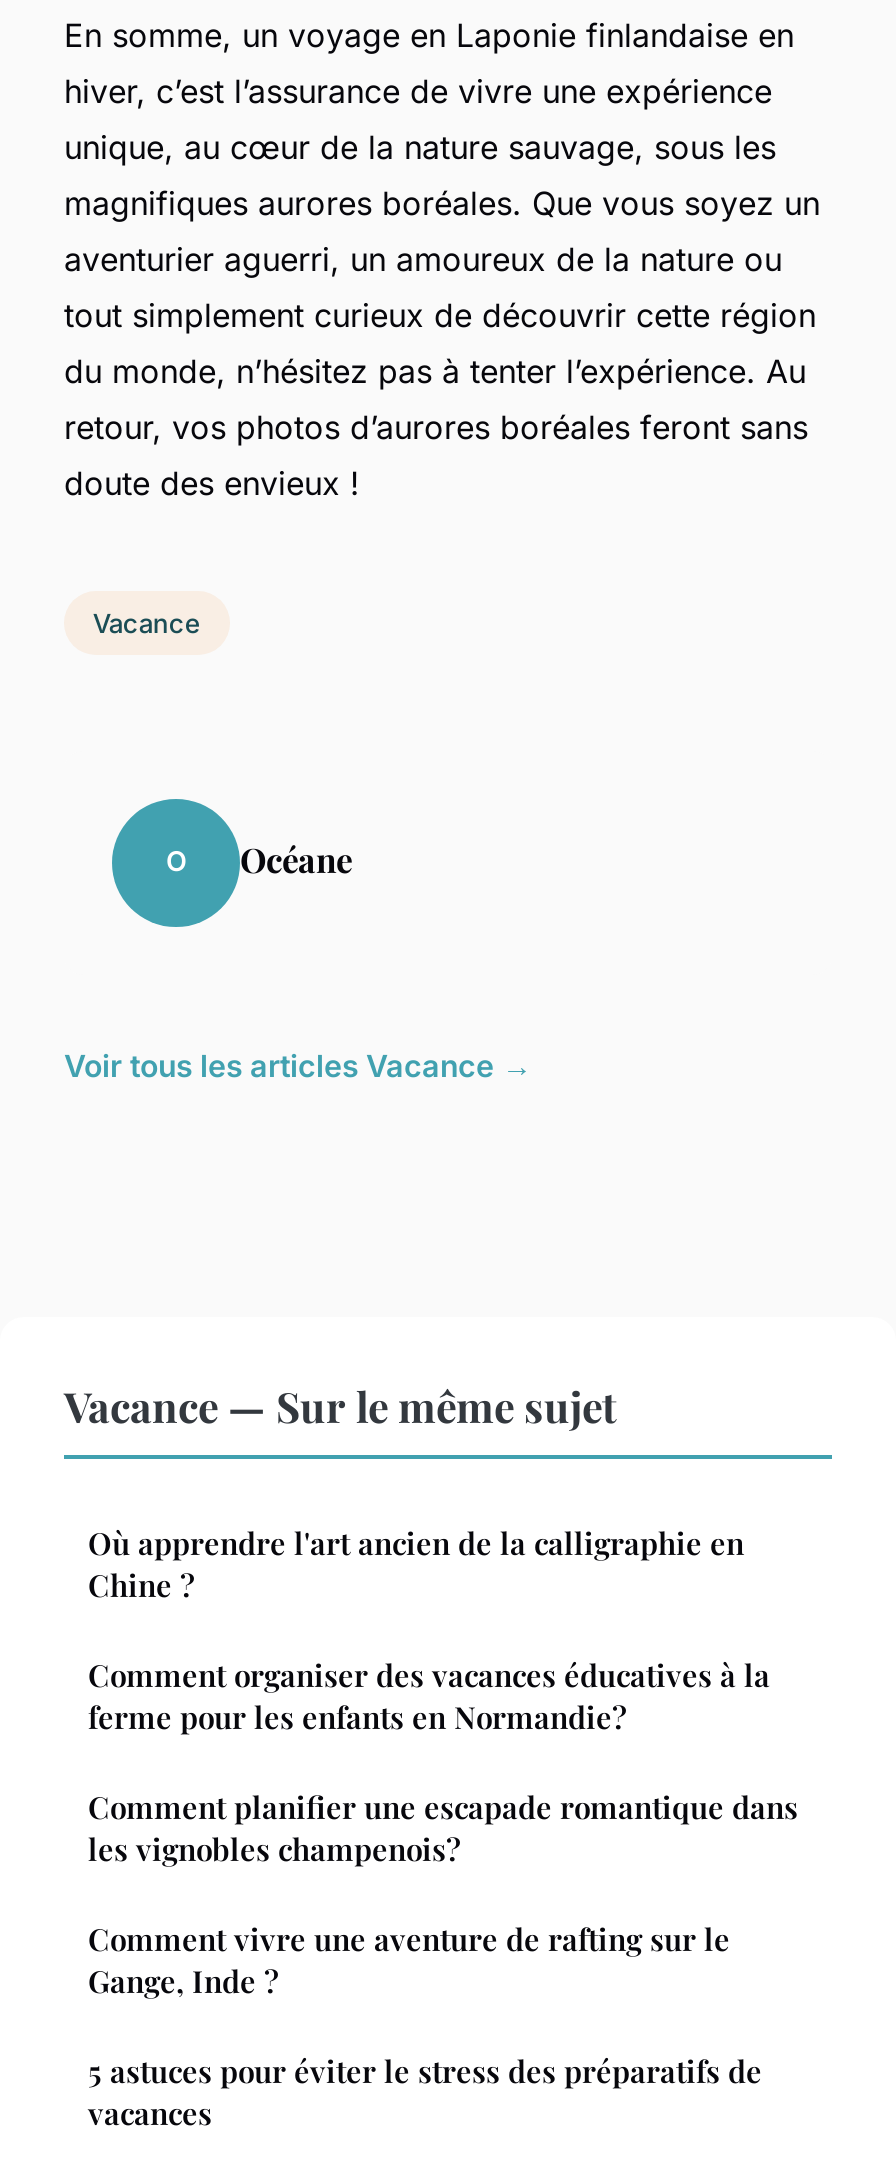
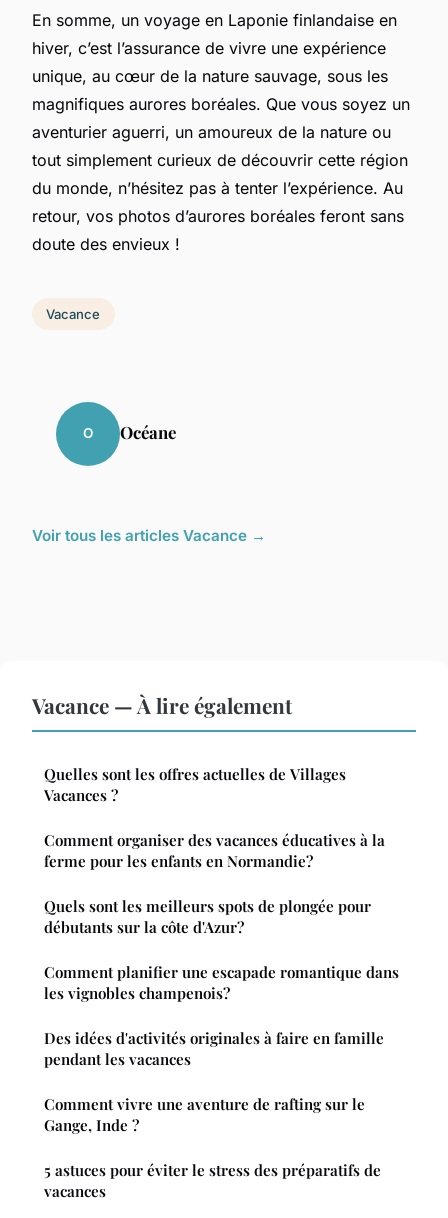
[64,1376,616,1432] Vacance — Sur le même sujet -> [32,691,292,719] Vacance — À lire également
[88,1522,744,1604] Où apprendre l'art ancien de la calligraphie en | Chine ? -> [44,764,346,805] Quelles sont les offres actuelles de Villages | Vacances ?
none -> [44,896,371,937] Quels sont les meilleurs spots de plongée pour | débutants sur la côte d'Azur?
none -> [44,1028,384,1069] Des idées d'activités originales à faire en famille | pendant les vacances

